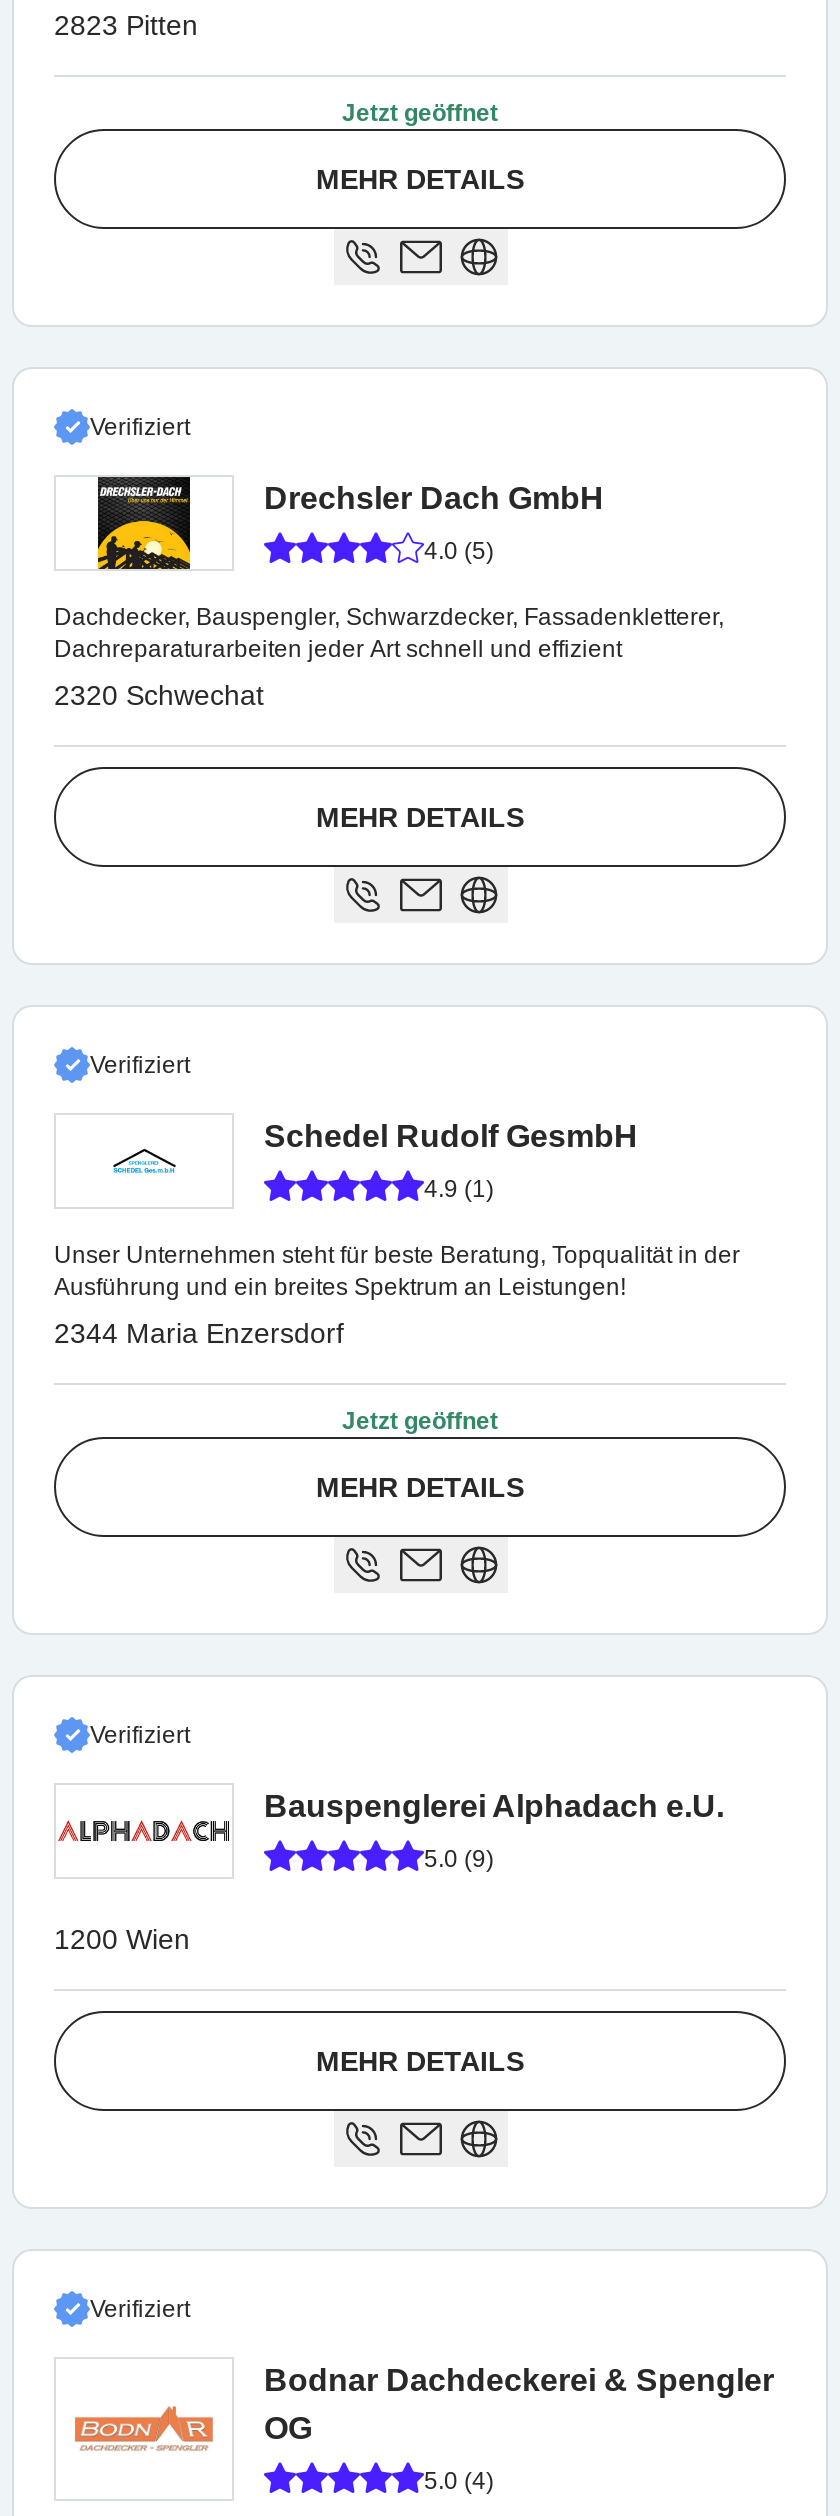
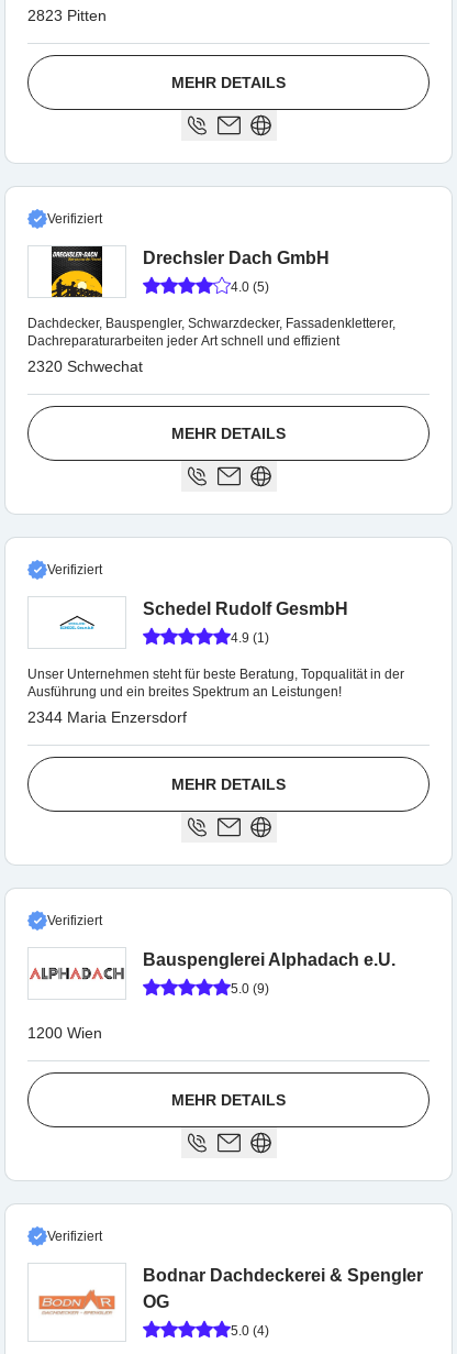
[342,99,498,127] Jetzt geöffnet -> none
[342,1407,498,1435] Jetzt geöffnet -> none

